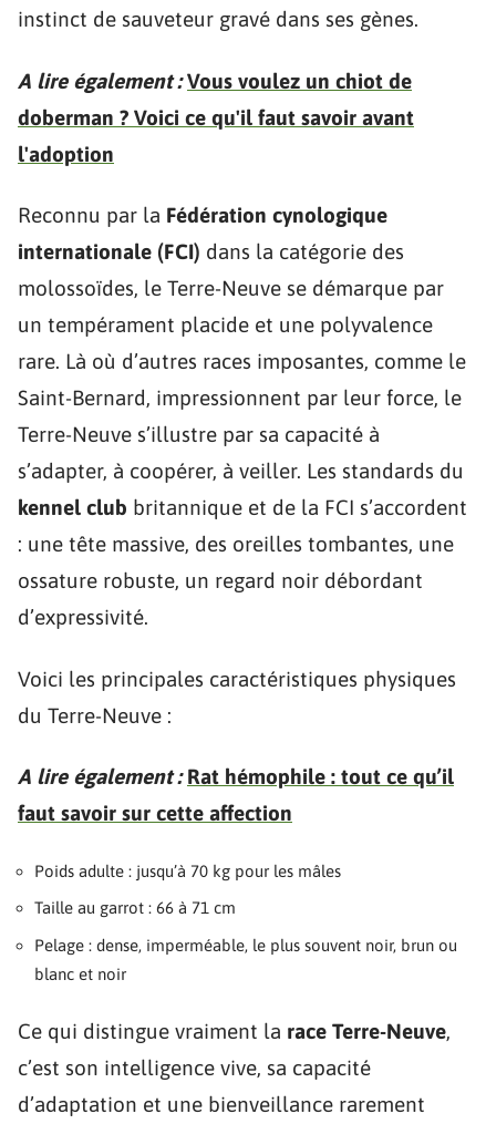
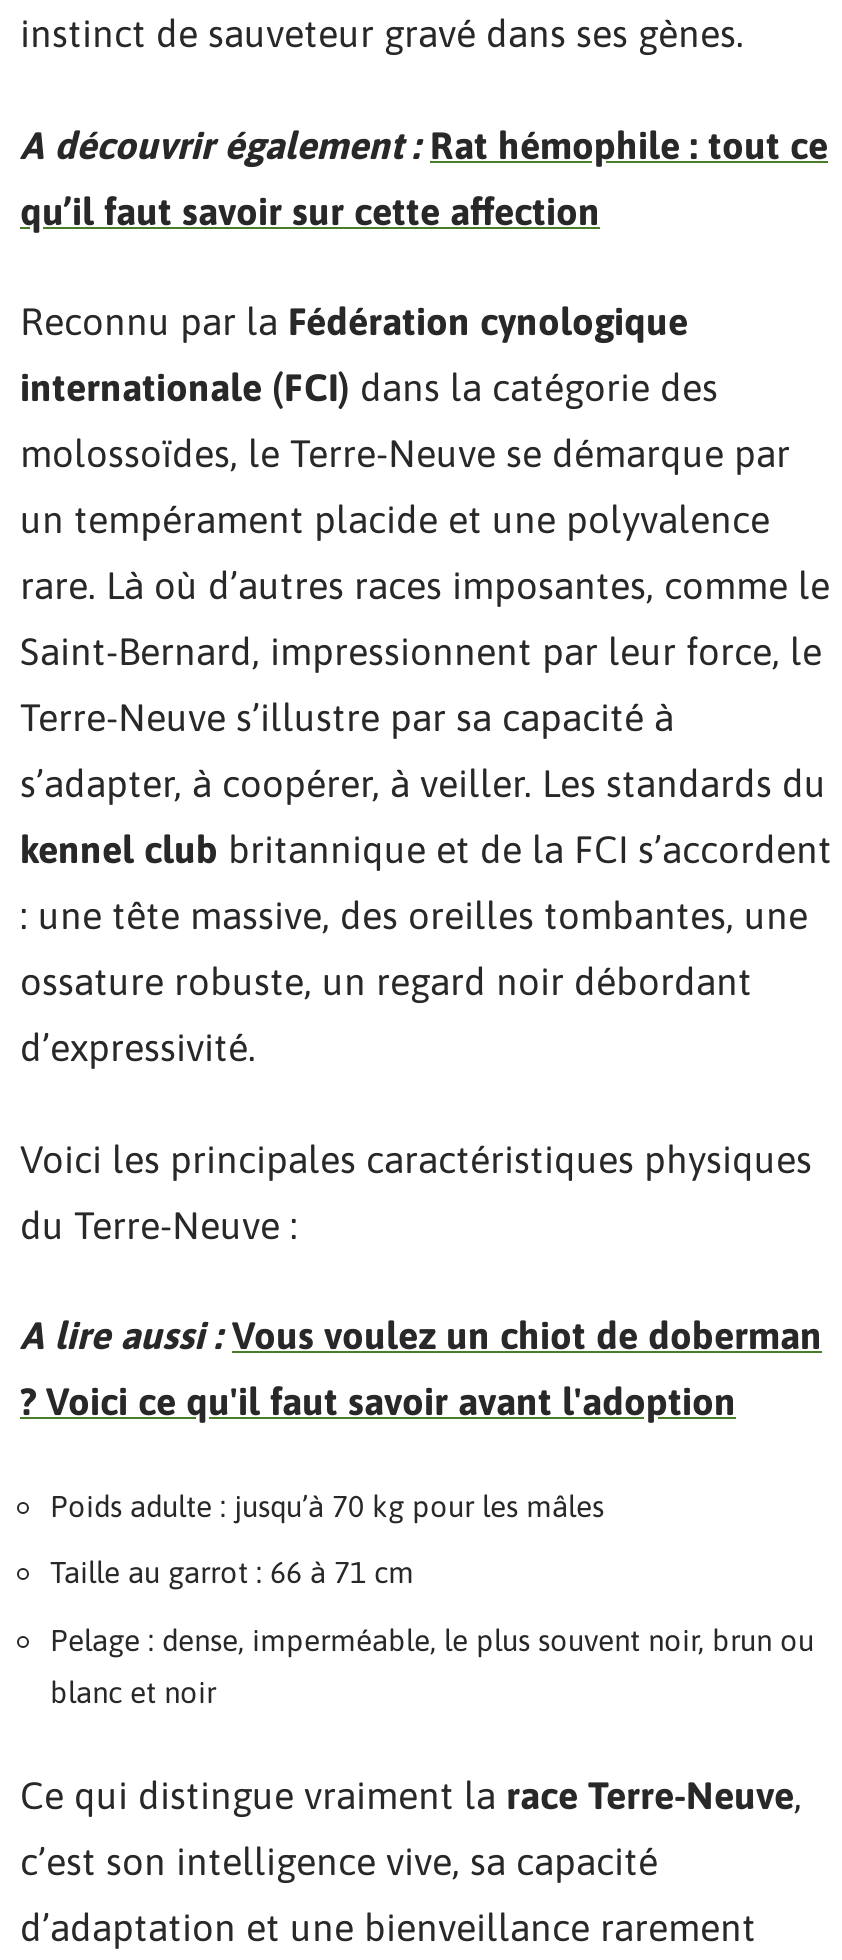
[18,68,414,166] A lire également : Vous voulez un chiot de | doberman ? Voici ce qu'il faut savoir avant | l'adoption -> [20,122,828,232] A découvrir également : Rat hémophile : tout ce | qu’il faut savoir sur cette affection
[18,764,454,788] A lire également : Rat hémophile : tout ce qu’il -> [20,1313,822,1357] A lire aussi : Vous voulez un chiot de doberman
[18,801,292,825] faut savoir sur cette affection -> [20,1379,736,1423] ? Voici ce qu'il faut savoir avant l'adoption

